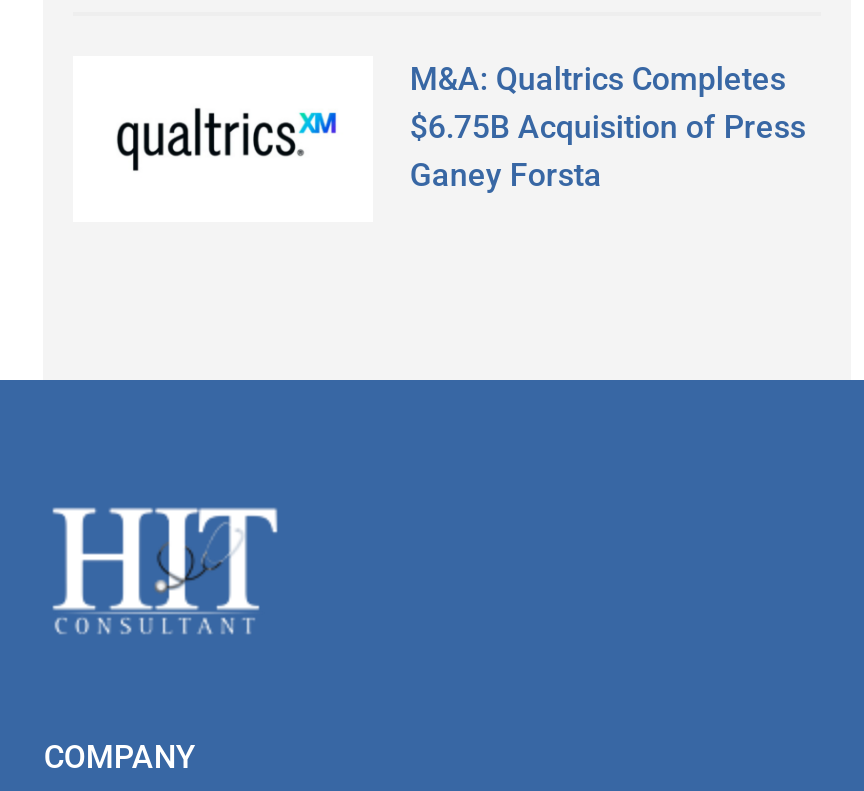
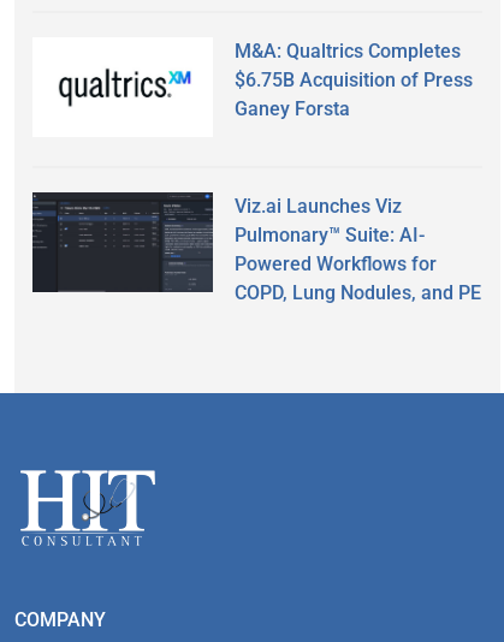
none -> [31,191,482,304] [image] | Viz.ai Launches Viz | Pulmonary™ Suite: AI- | Powered Workflows for | COPD, Lung Nodules, and PE

